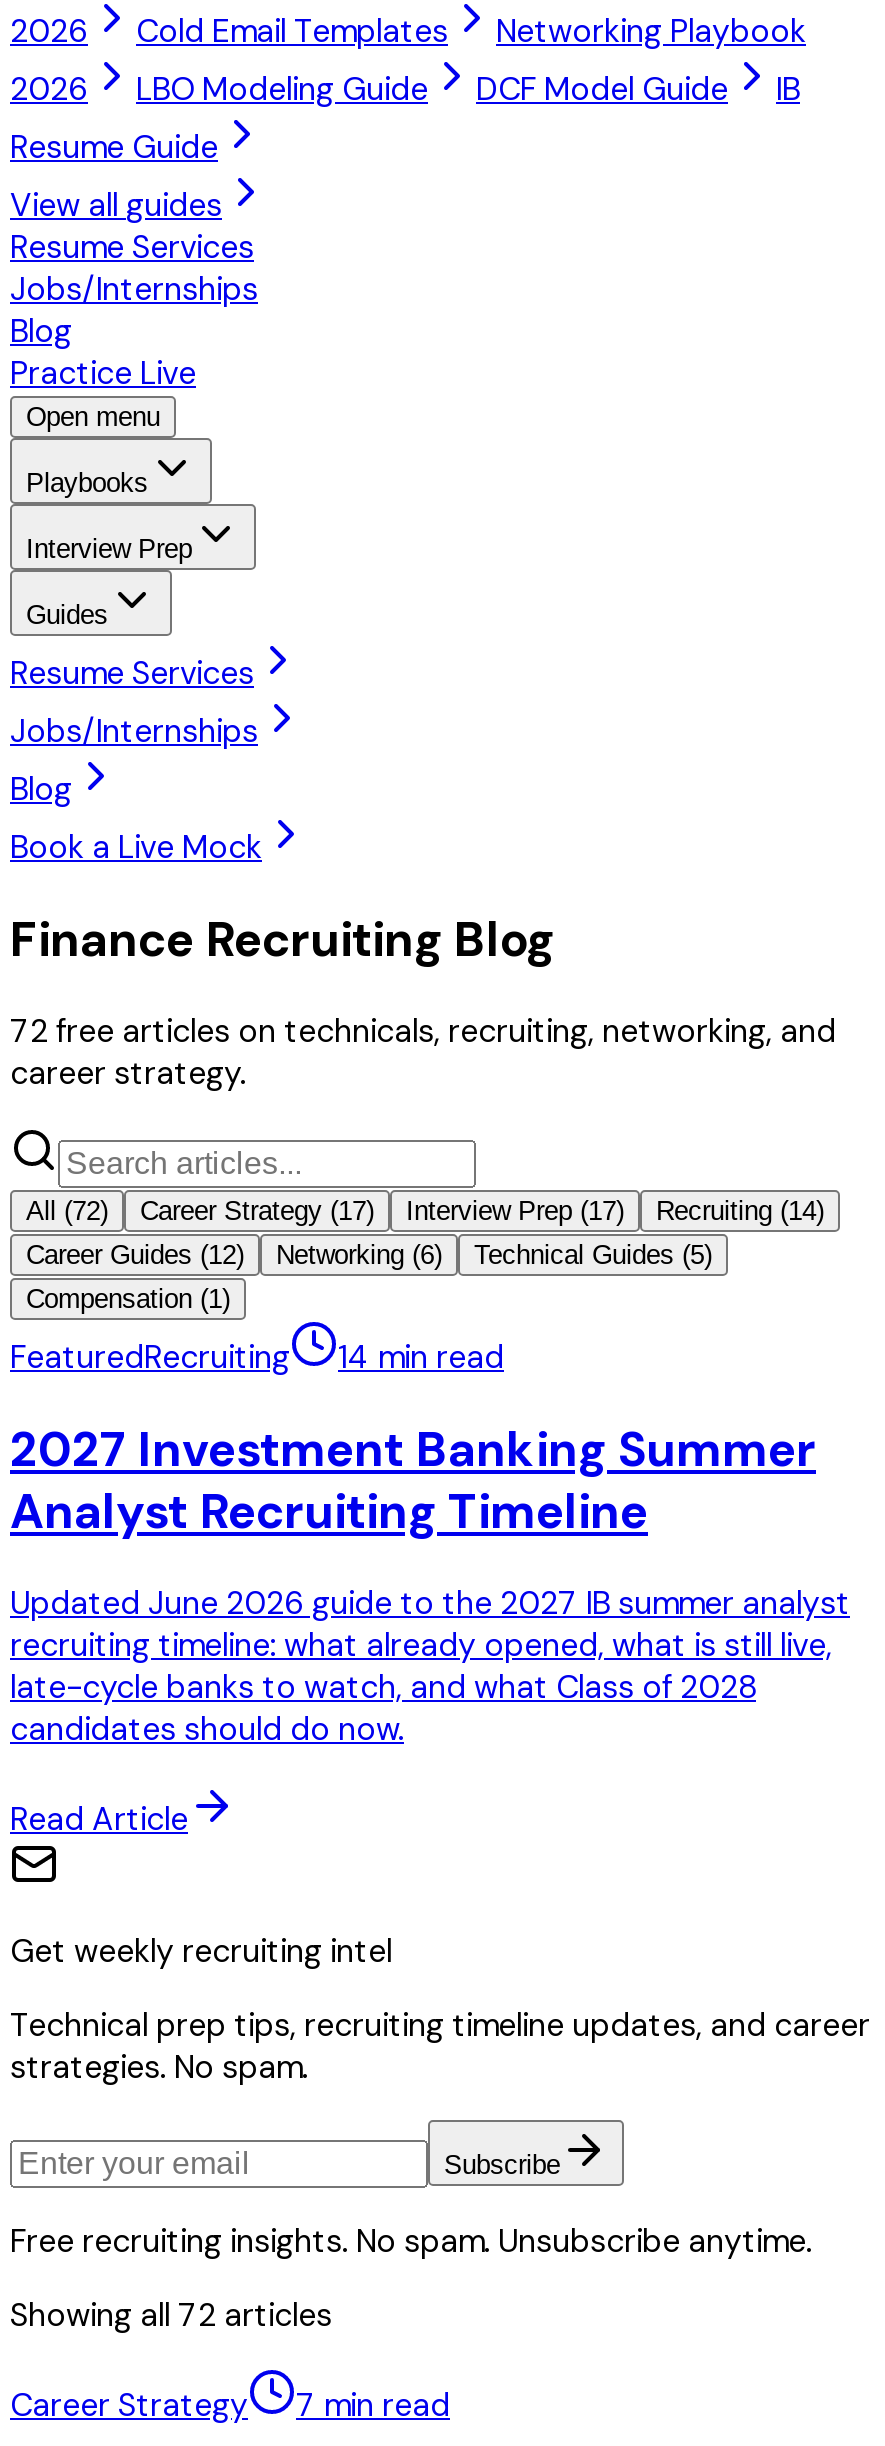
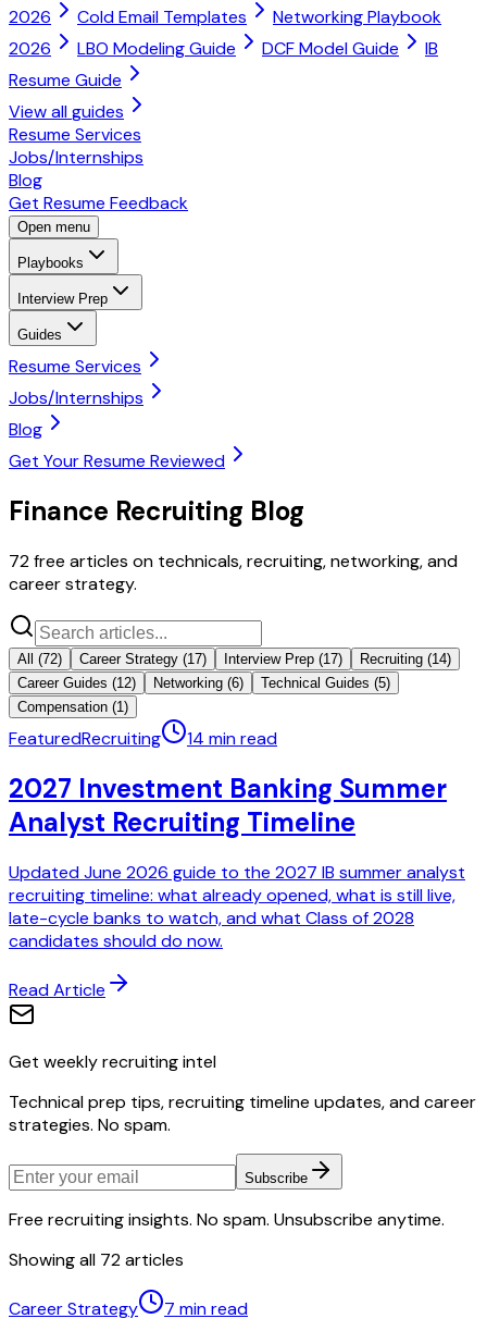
[10,352,196,394] Practice Live -> [9,192,188,214] Get Resume Feedback
[10,826,262,868] Book a Live Mock -> [9,449,225,472] Get Your Resume Reviewed

